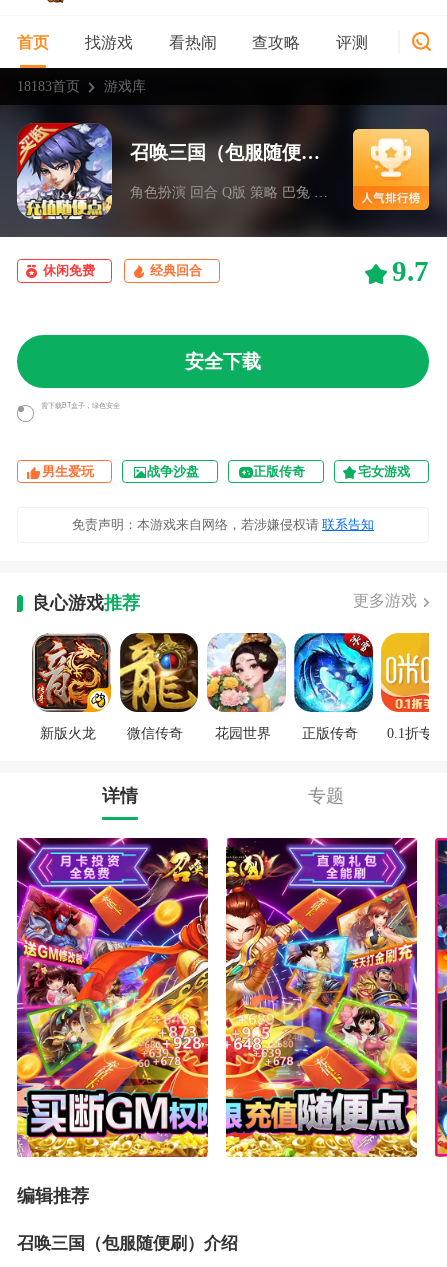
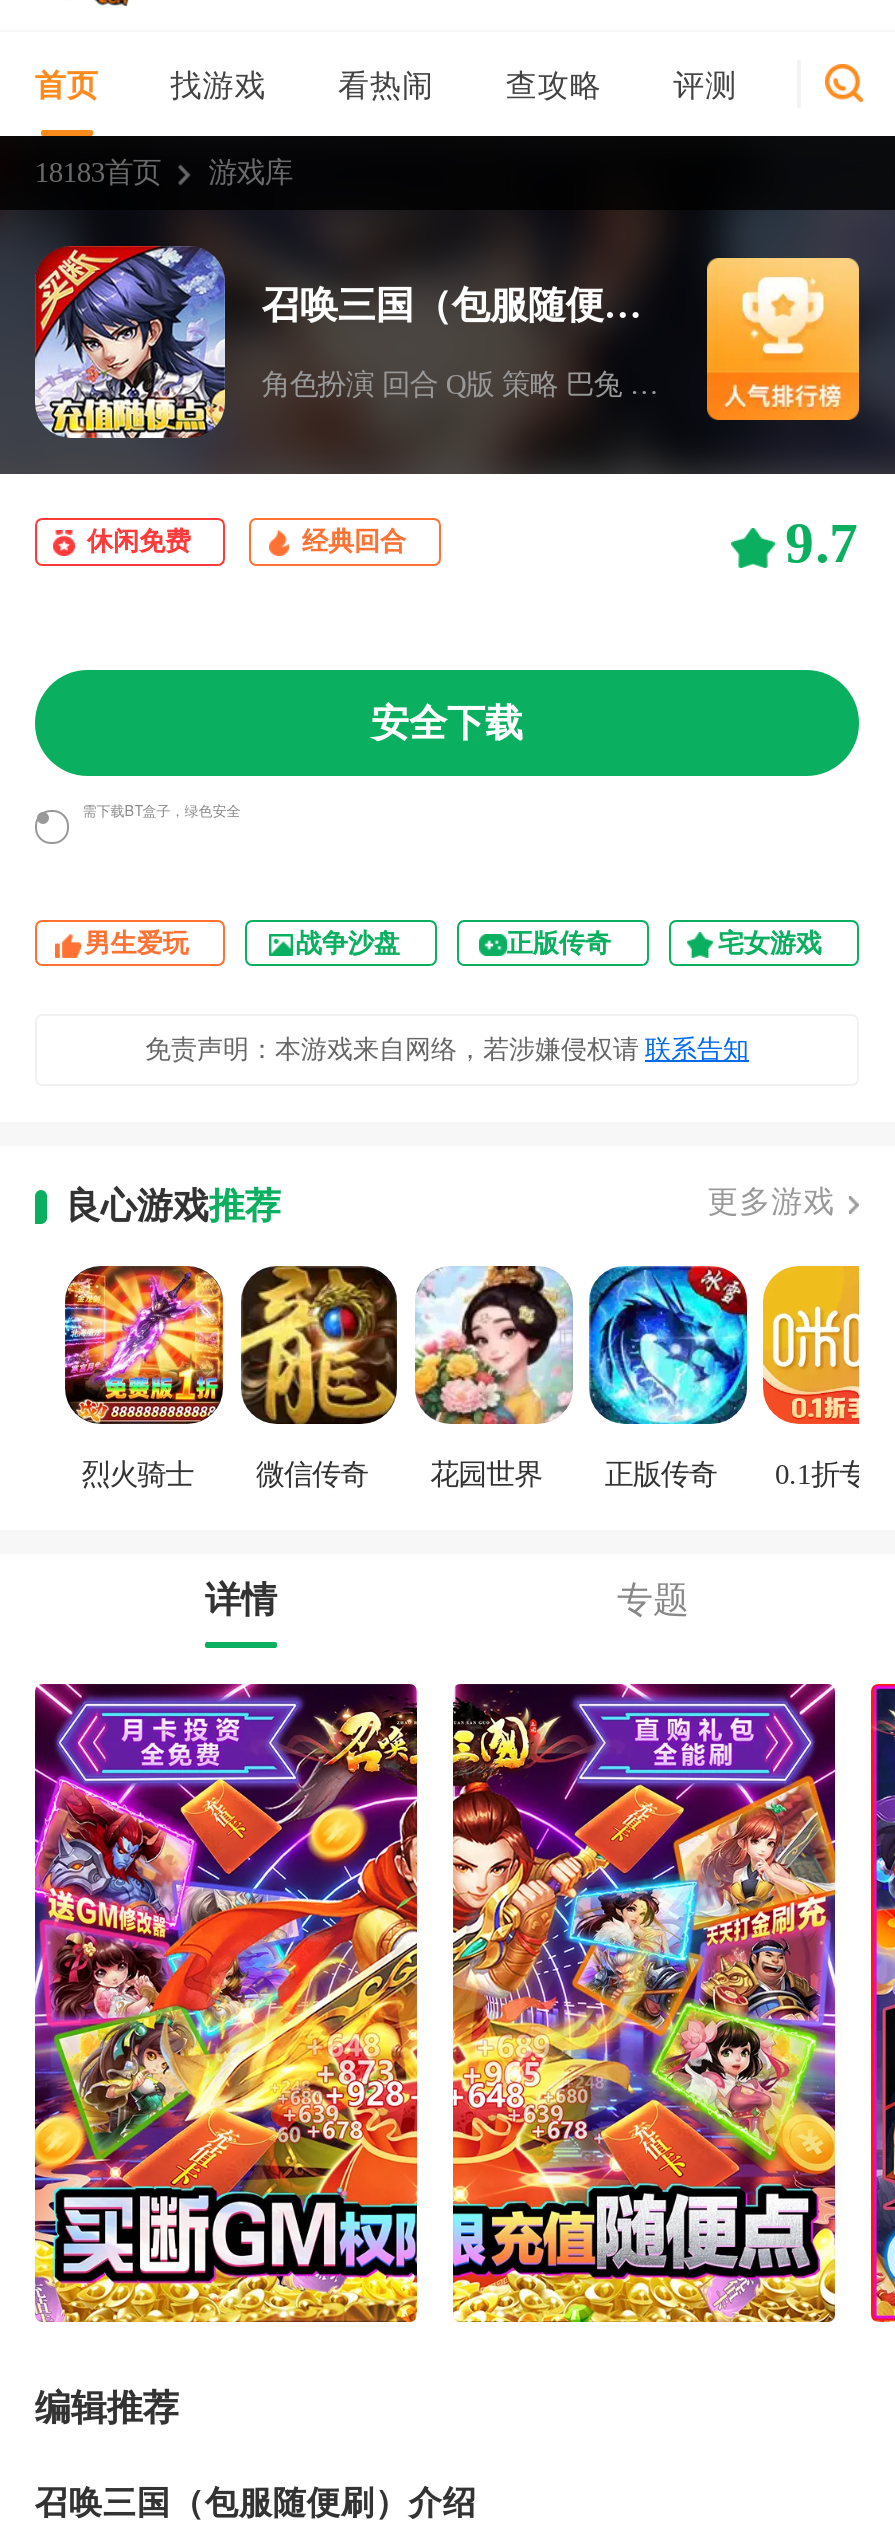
[32,633,112,741] [image] | 新版火龙 -> [63,1264,225,1489] [image] | 烈火骑士

